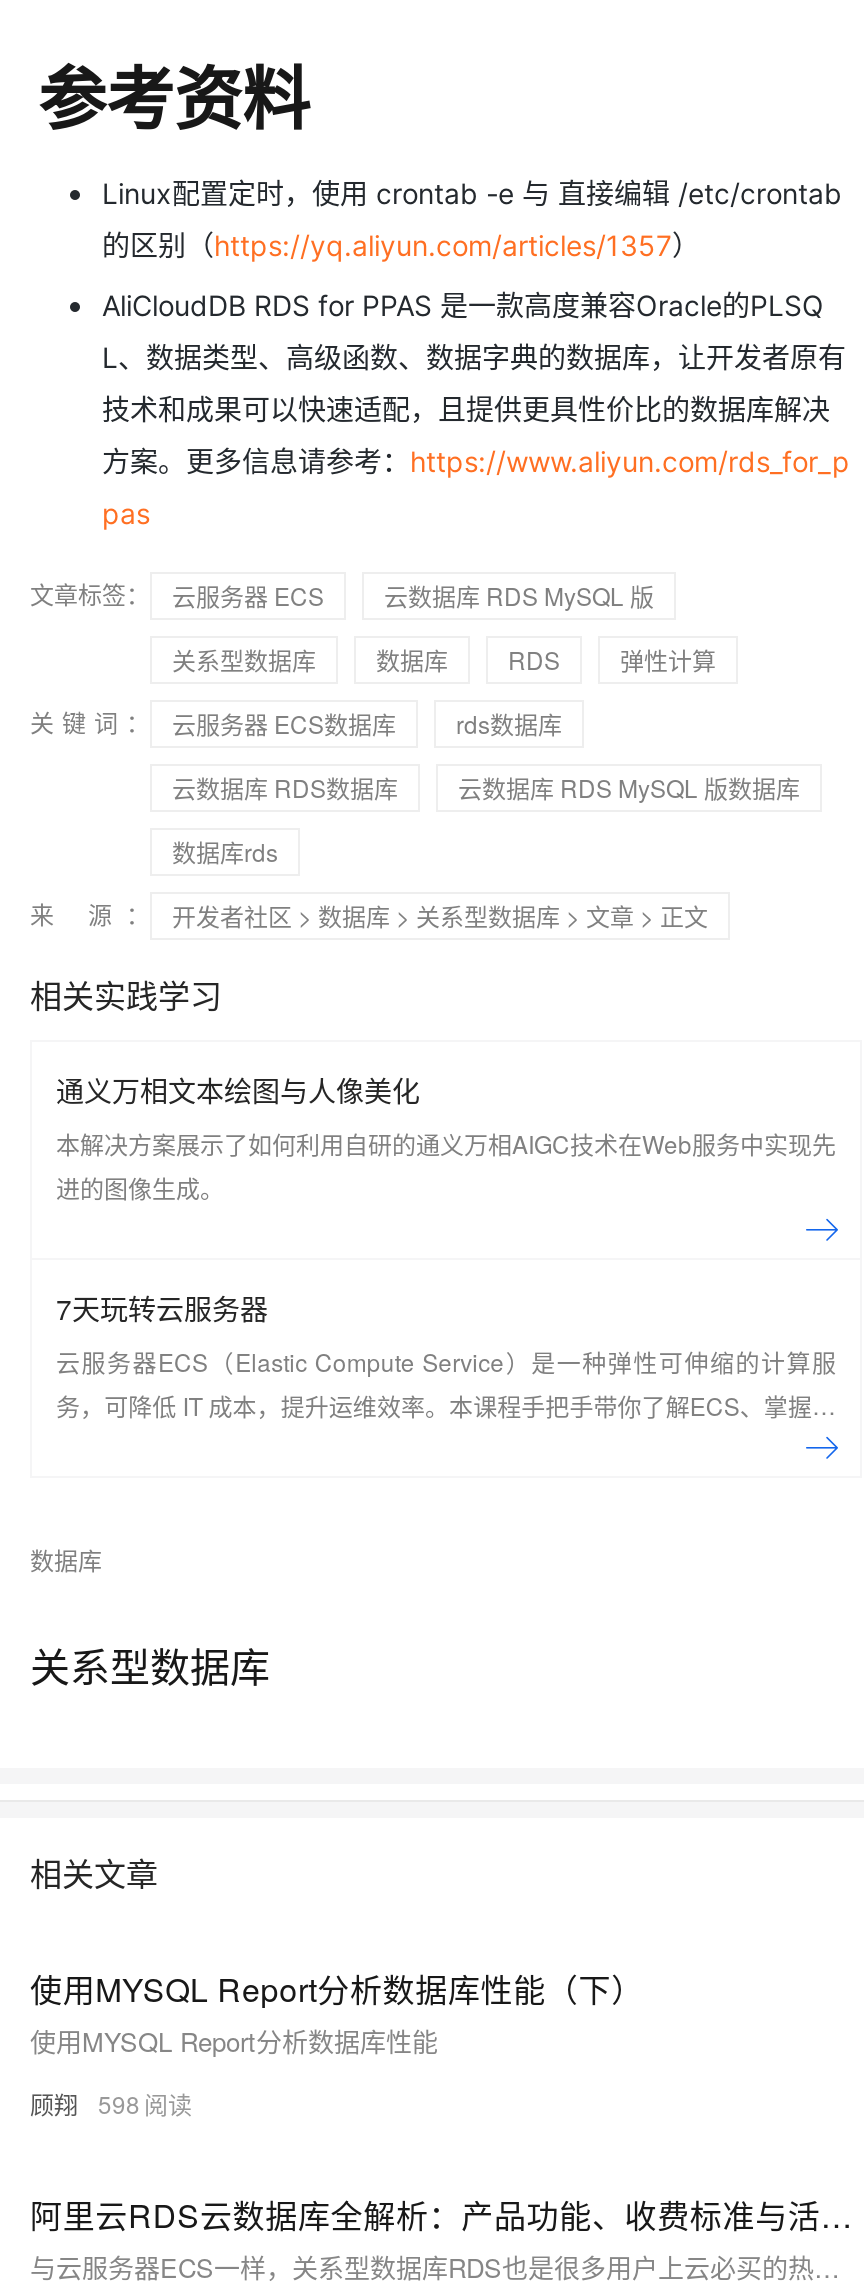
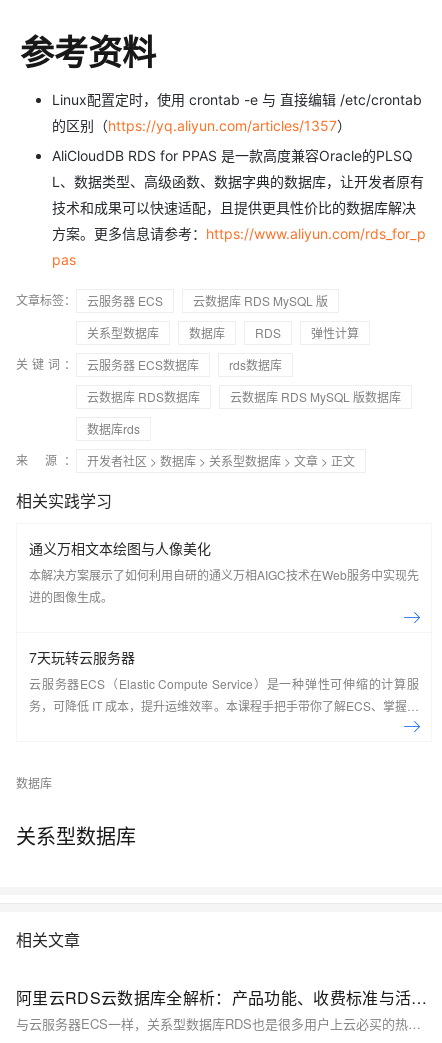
[30,1966,644,2120] 使用MYSQL Report分析数据库性能（下） | 使用MYSQL Report分析数据库性能 | 顾翔 598 -> none

